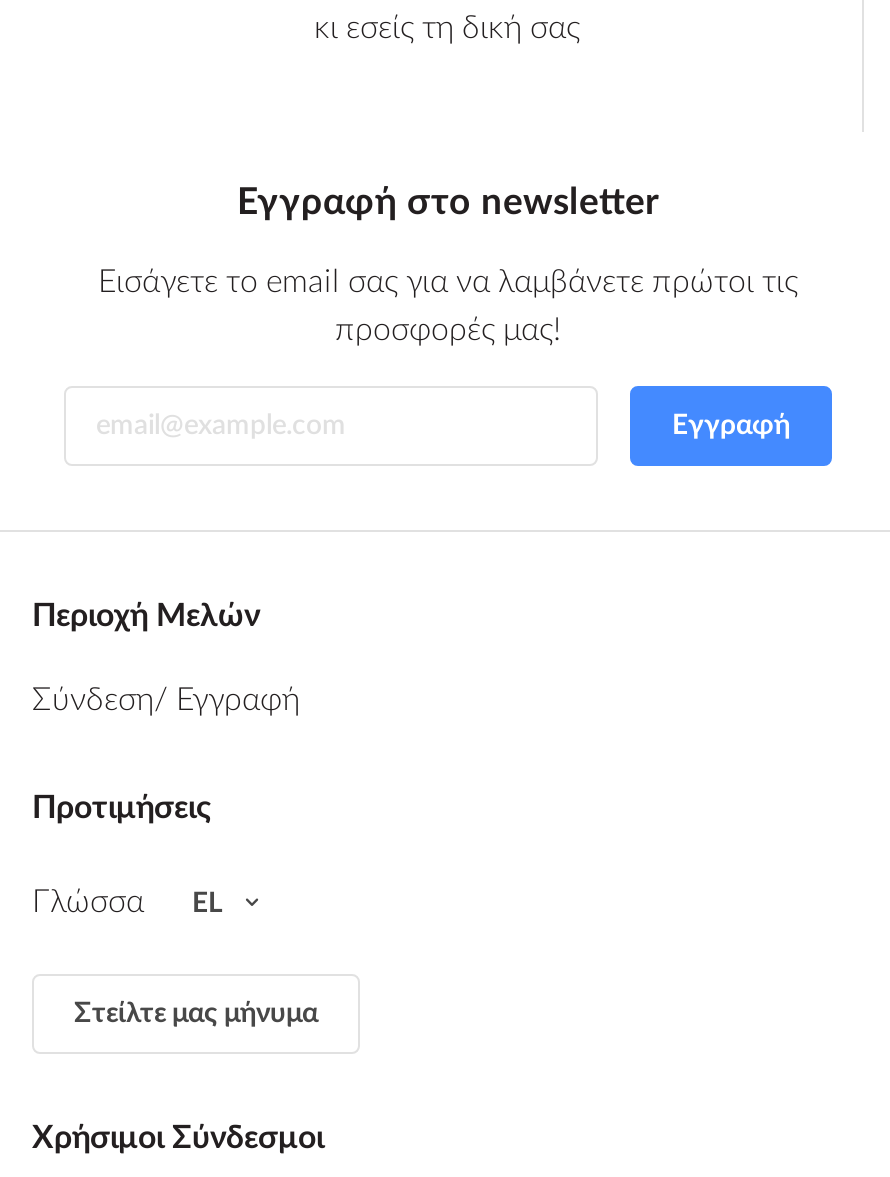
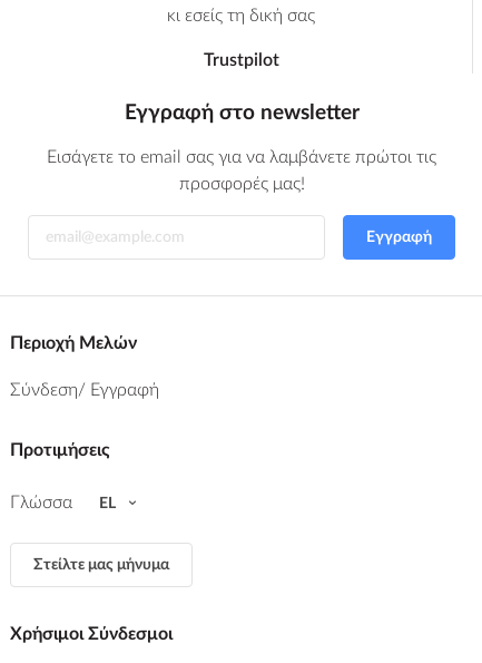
none -> [203,51,279,69] Trustpilot

